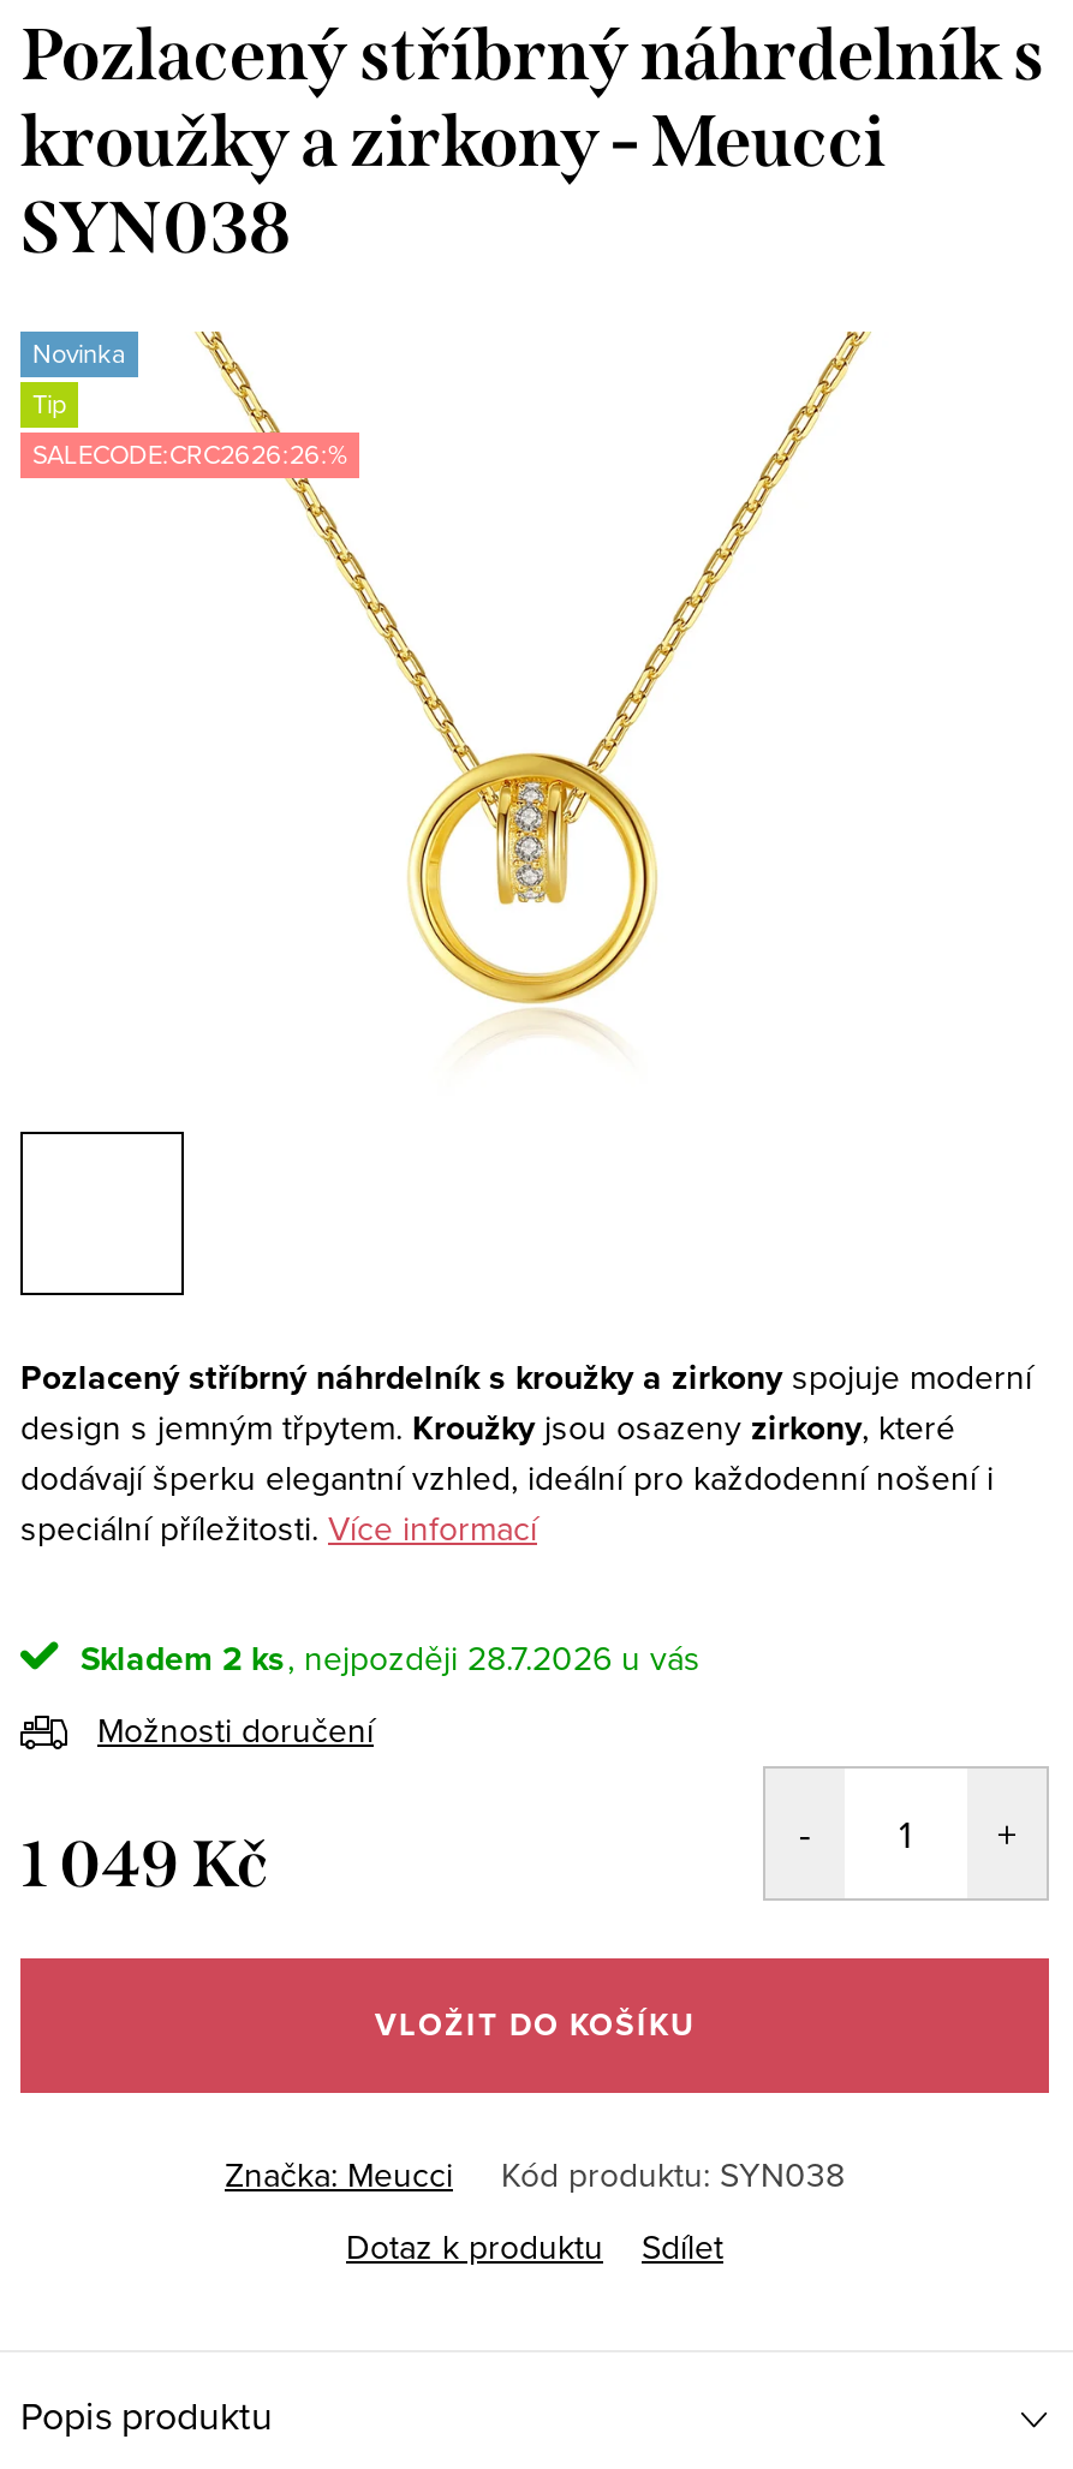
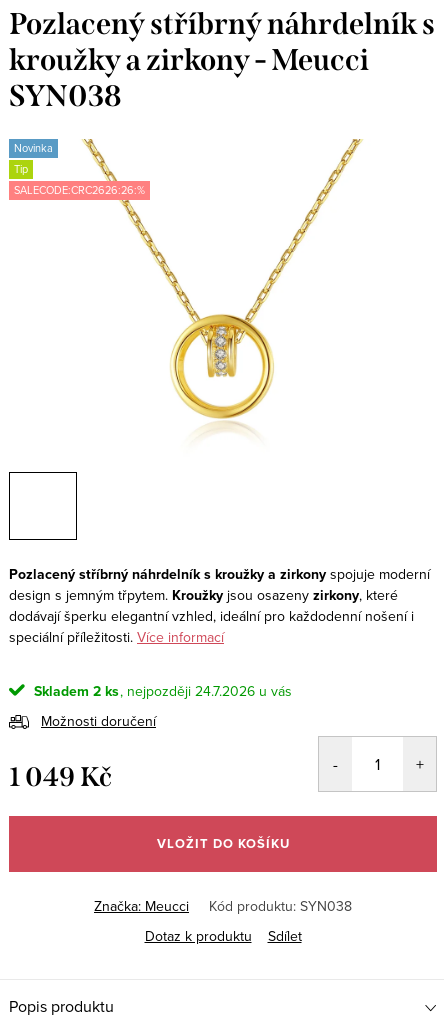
[458,1633,621,1681] 28.7.2026 -> [191,681,259,701] 24.7.2026

